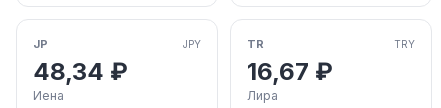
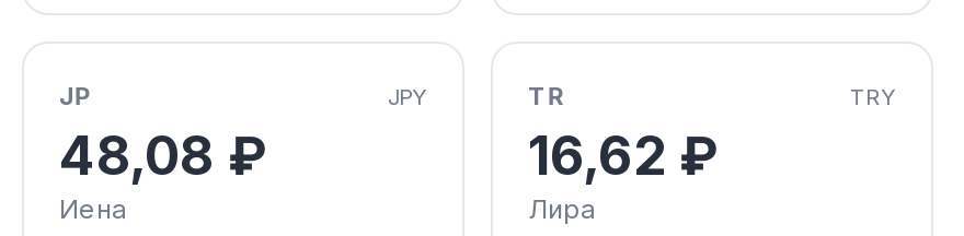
[33,57,128,86] 48,34 ₽ -> [59,125,267,188] 48,08 ₽
[247,57,333,86] 16,67 ₽ -> [528,125,719,188] 16,62 ₽

